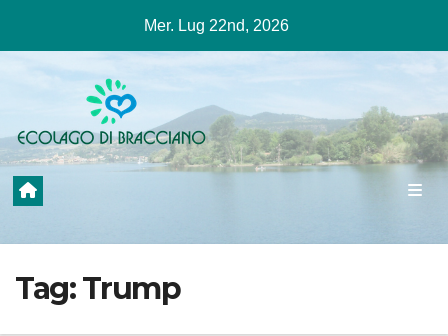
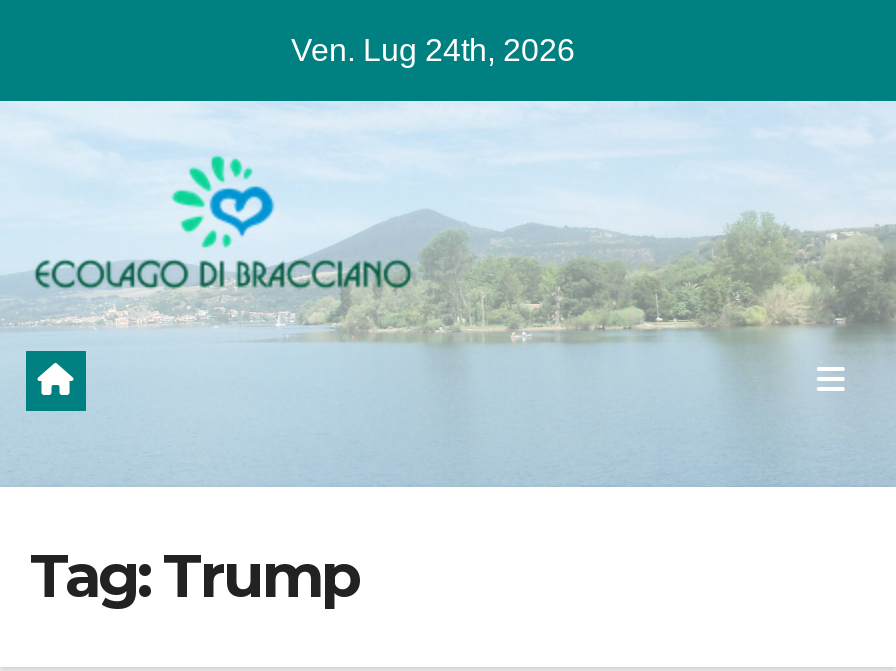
[144,17,289,34] Mer. Lug 22nd, 2026 -> [291,33,575,67] Ven. Lug 24th, 2026

